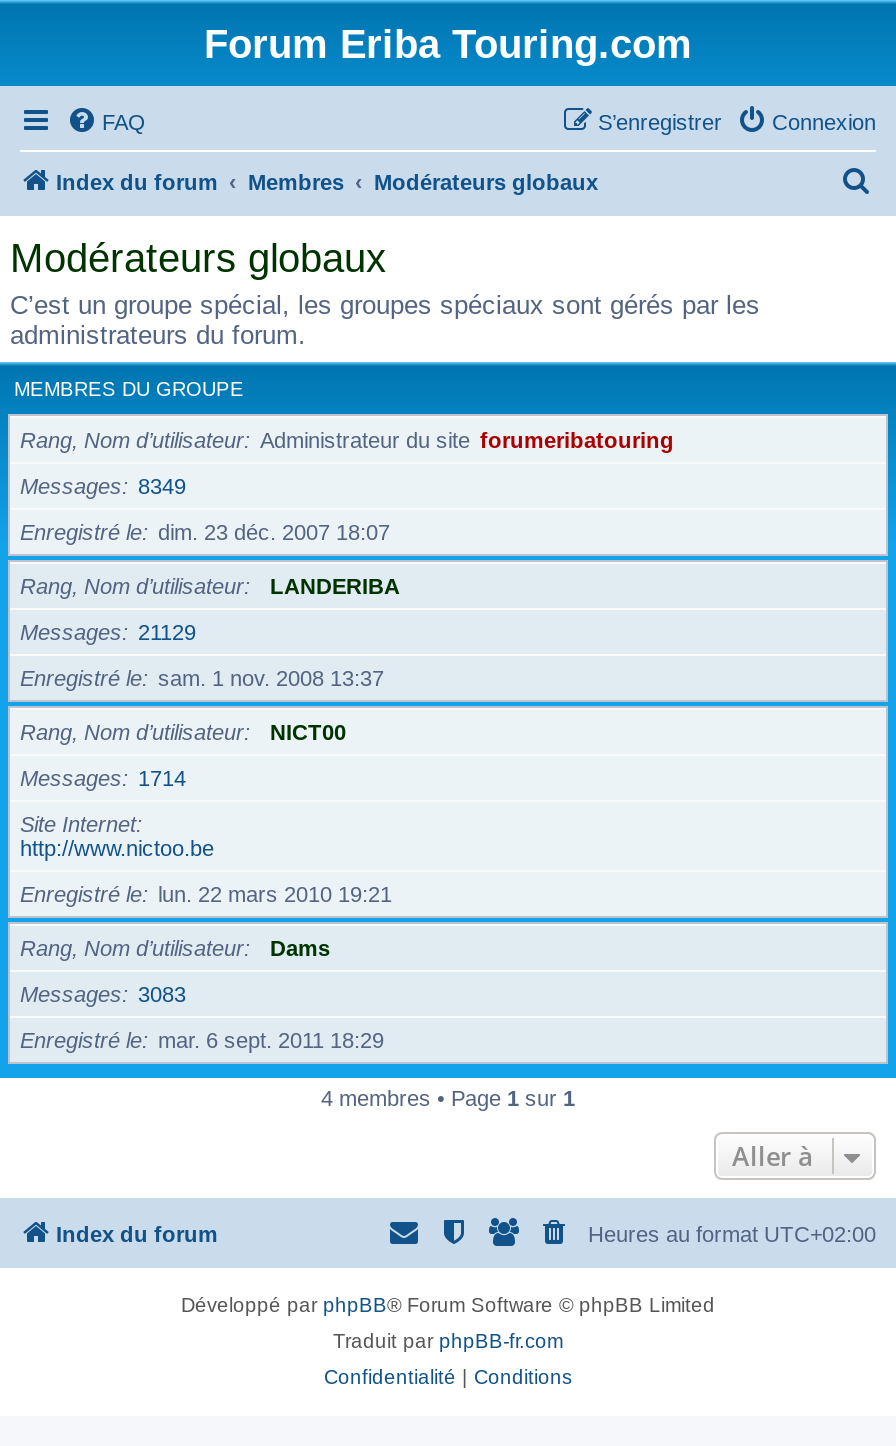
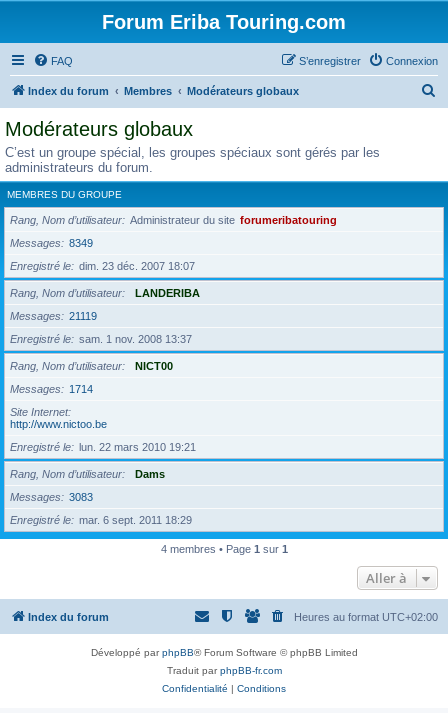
[20,619,196,643] Messages 21129 -> [10,309,97,321] Messages 21119

